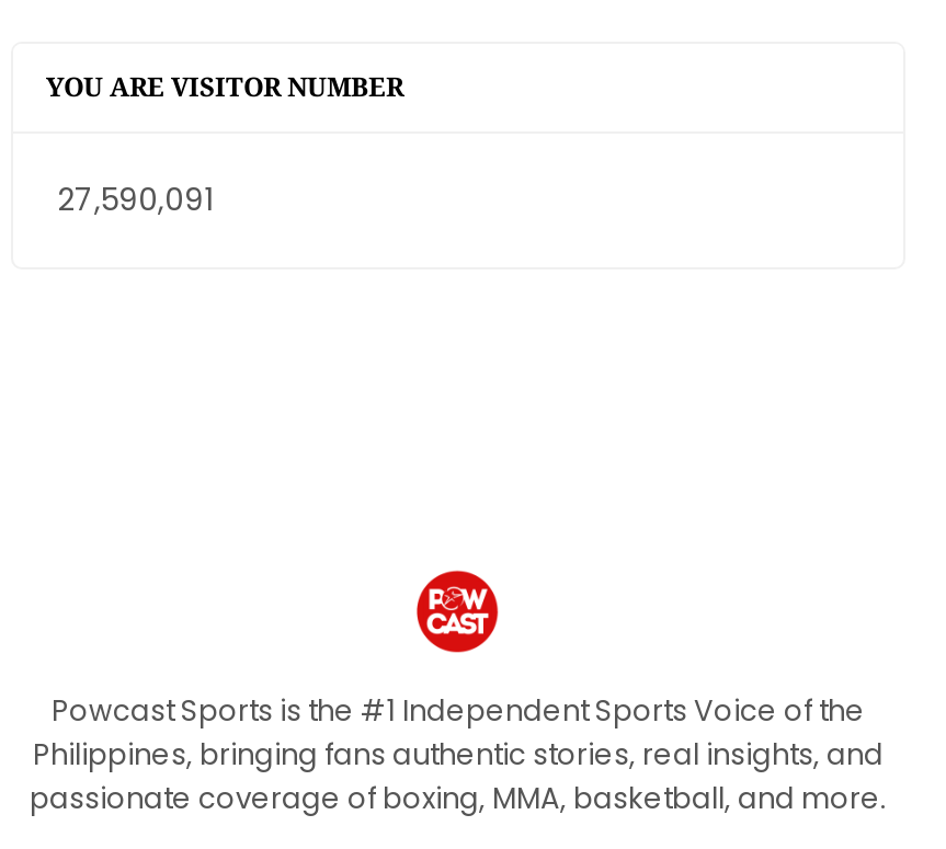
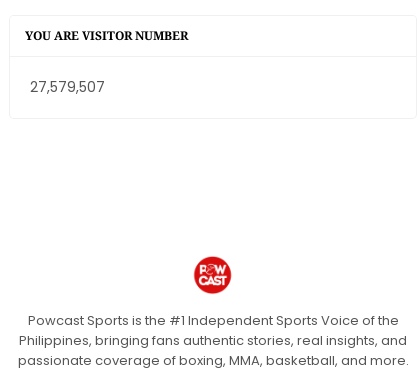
[57,177,213,221] 27,590,091 -> [30,77,105,97] 27,579,507

